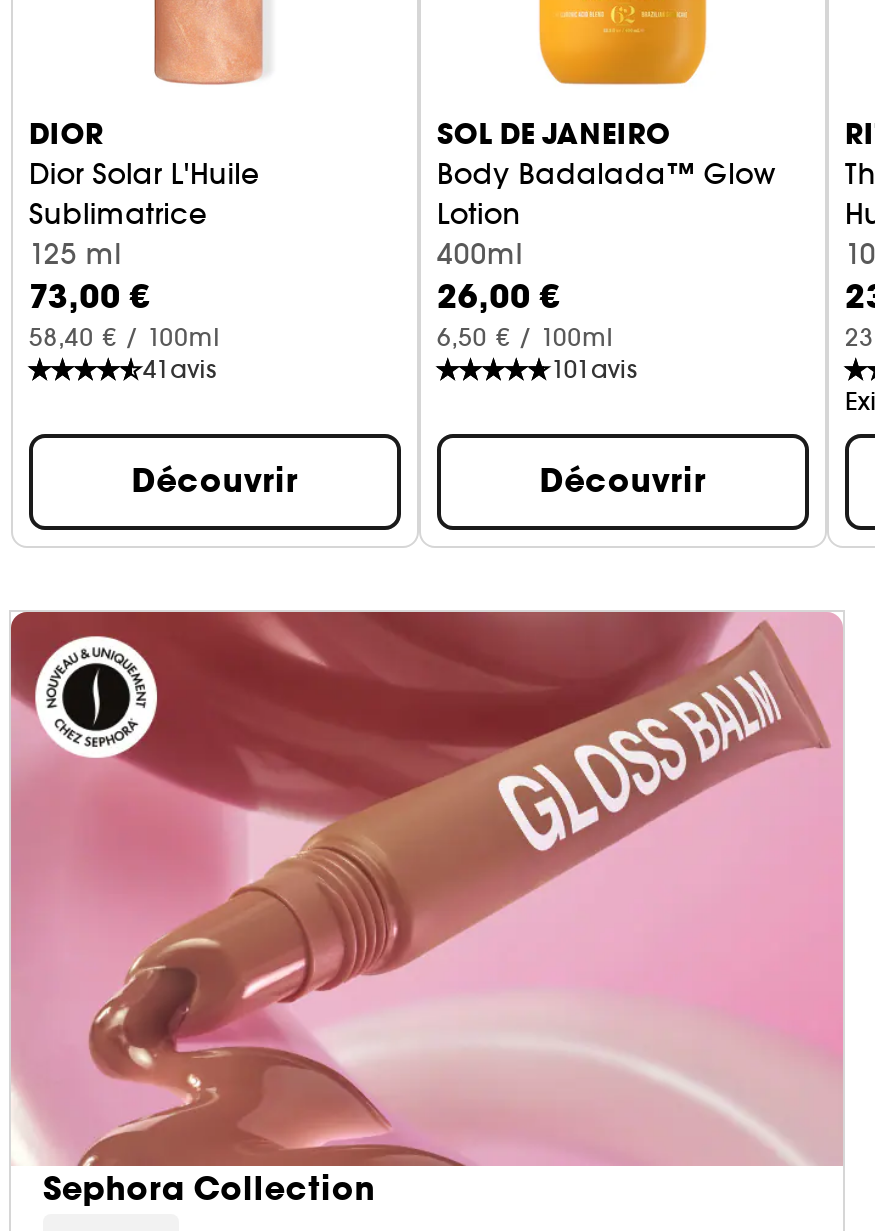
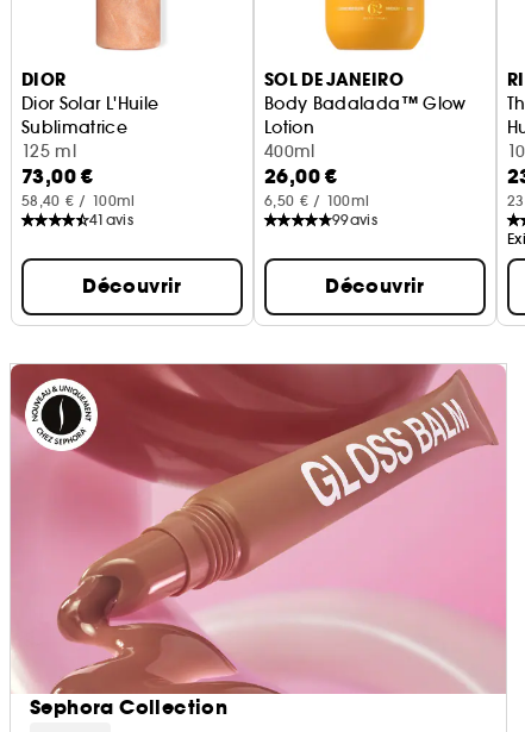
[551,353,637,383] 101 avis -> [332,210,377,228] 99 avis

